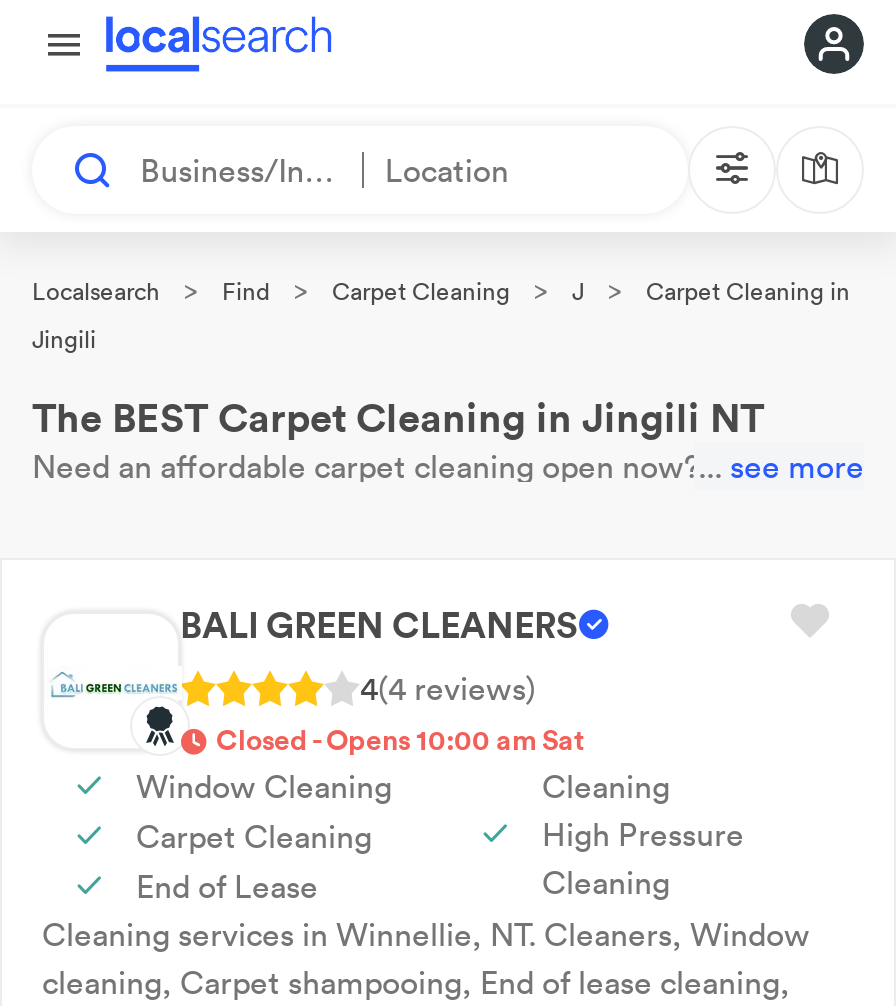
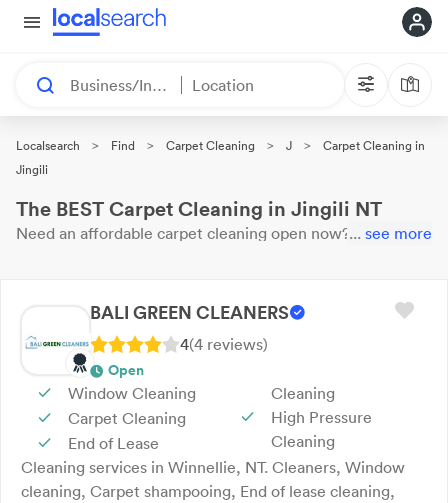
[216,722,584,758] Closed - Opens 10:00 am Sat -> [108,361,144,379] Open

